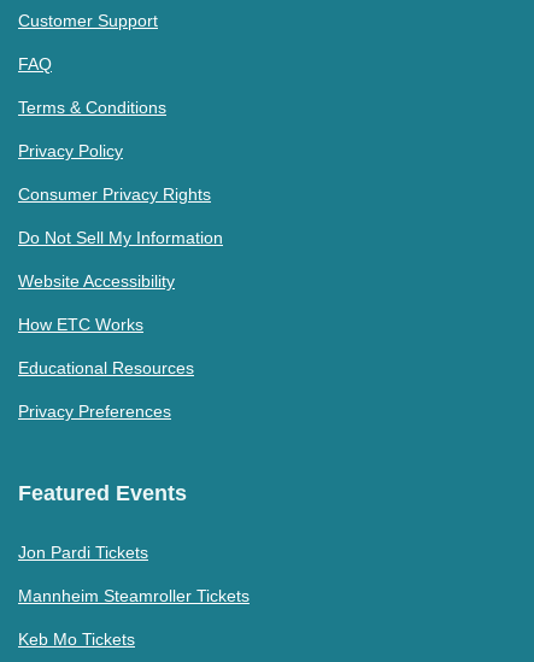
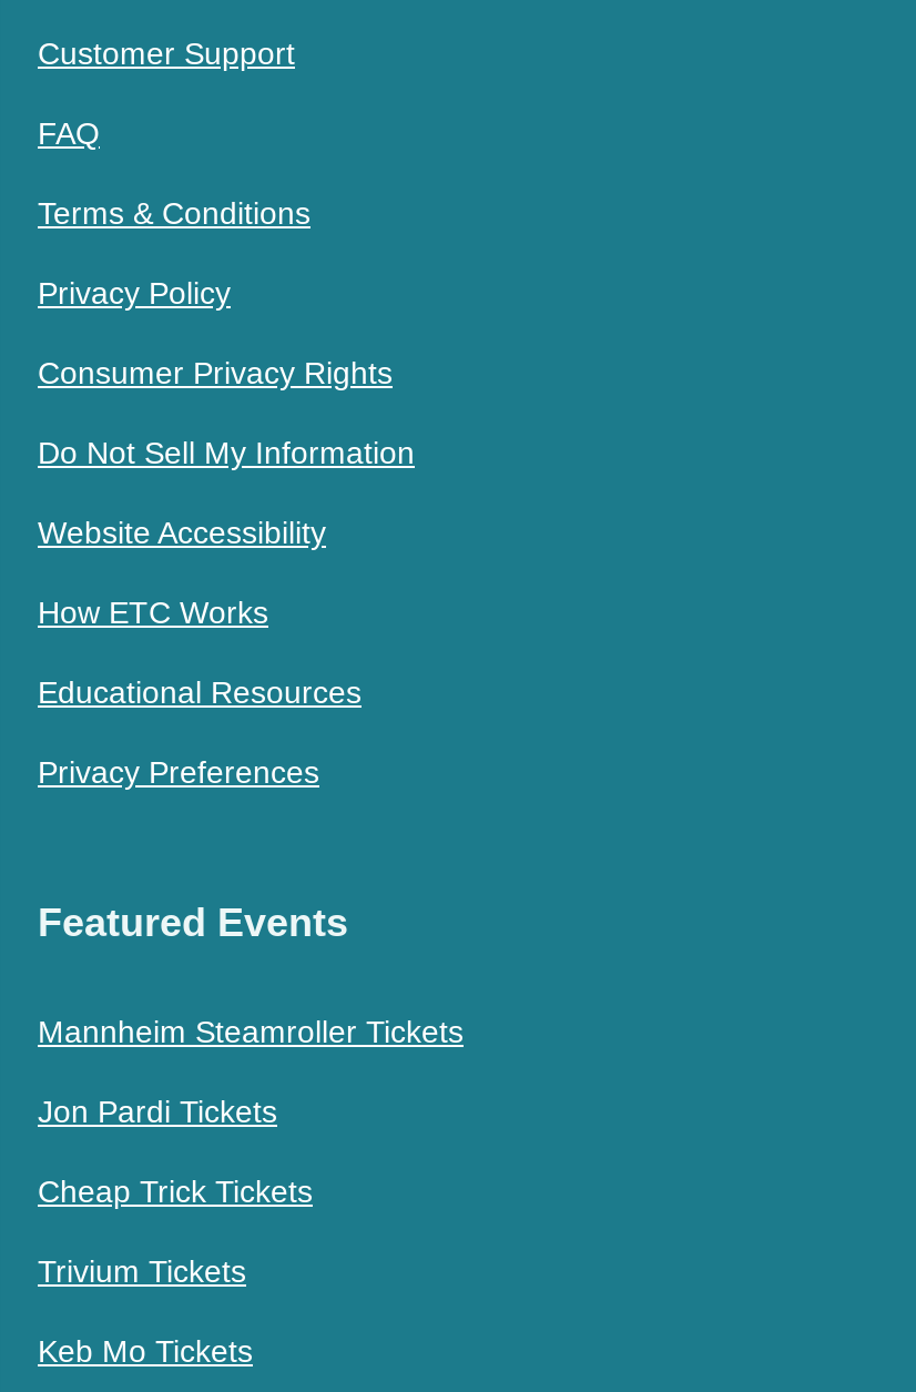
none -> [38,1174,313,1290] Cheap Trick Tickets | Trivium Tickets
moved [18,586,250,606] -> [38,1014,464,1050]: Mannheim Steamroller Tickets

